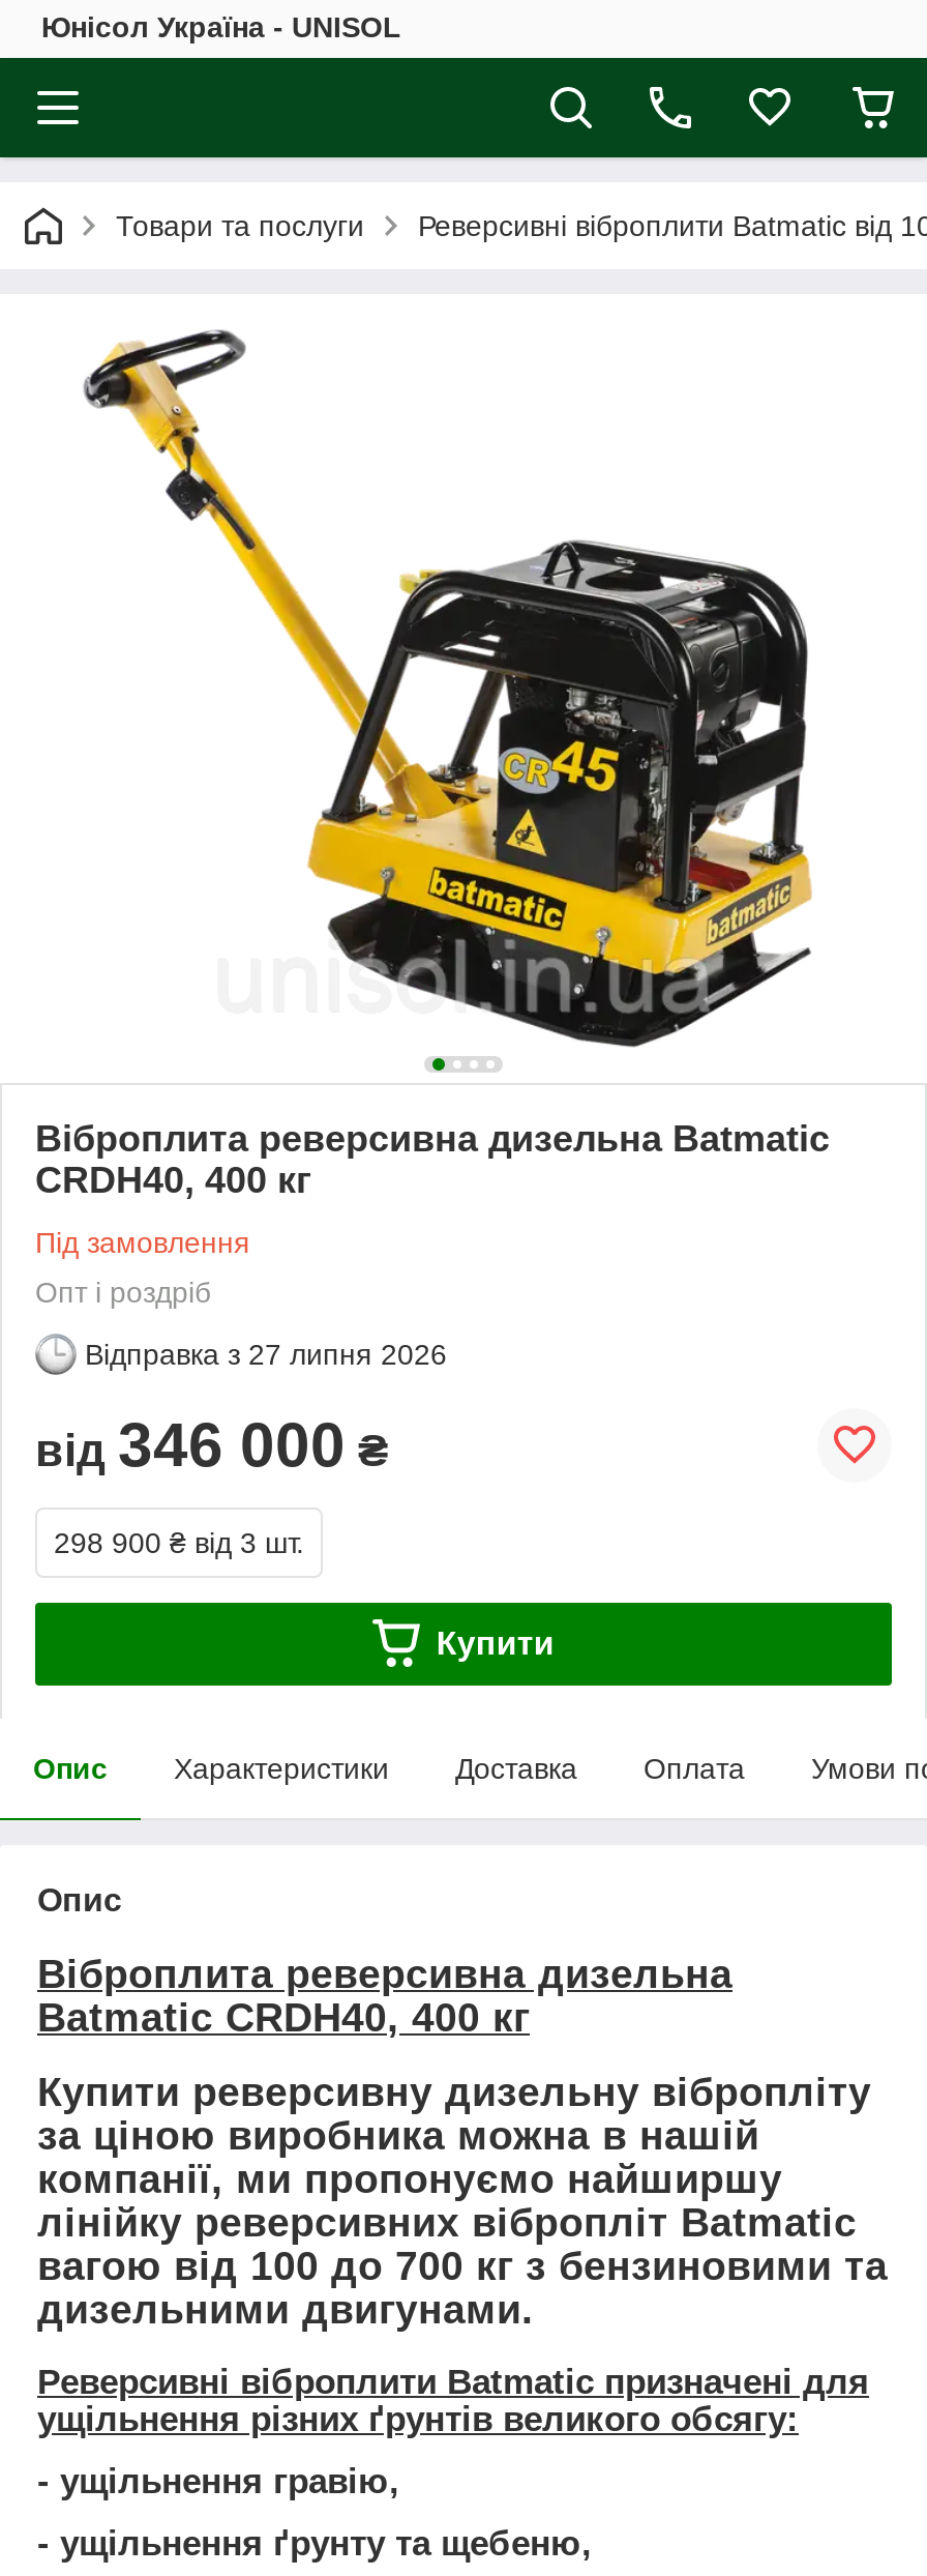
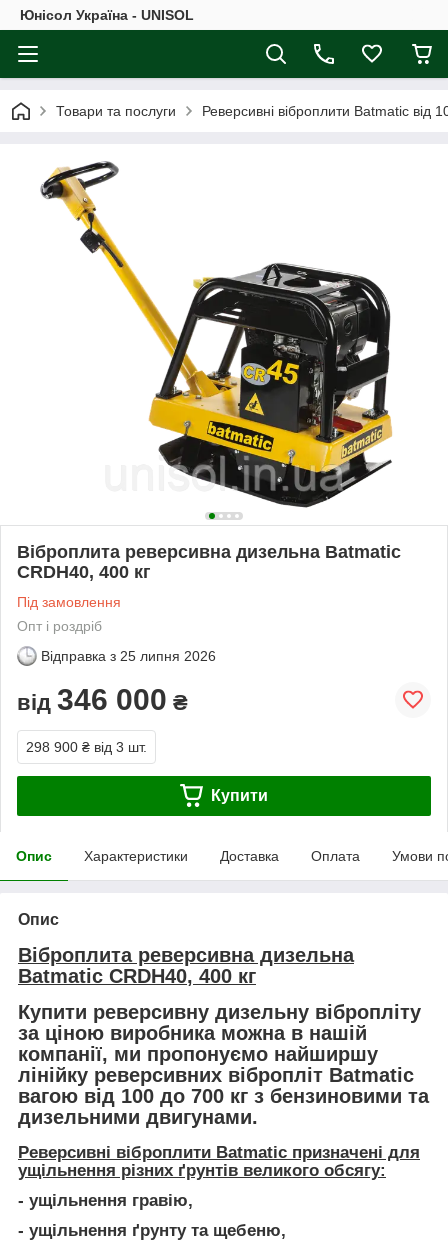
[85,1337,447,1370] Відправка з 27 липня 2026 -> [41,648,216,664] Відправка з 25 липня 2026

